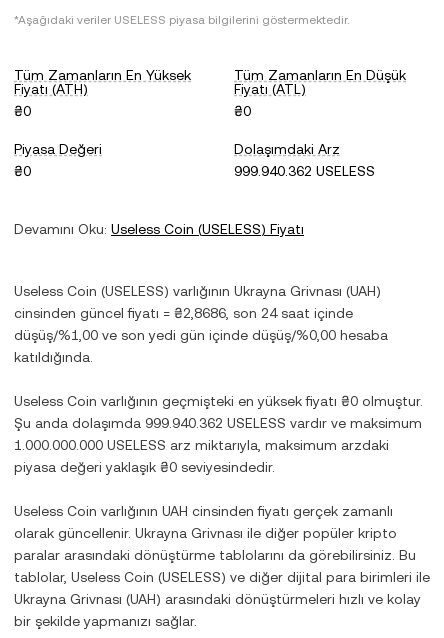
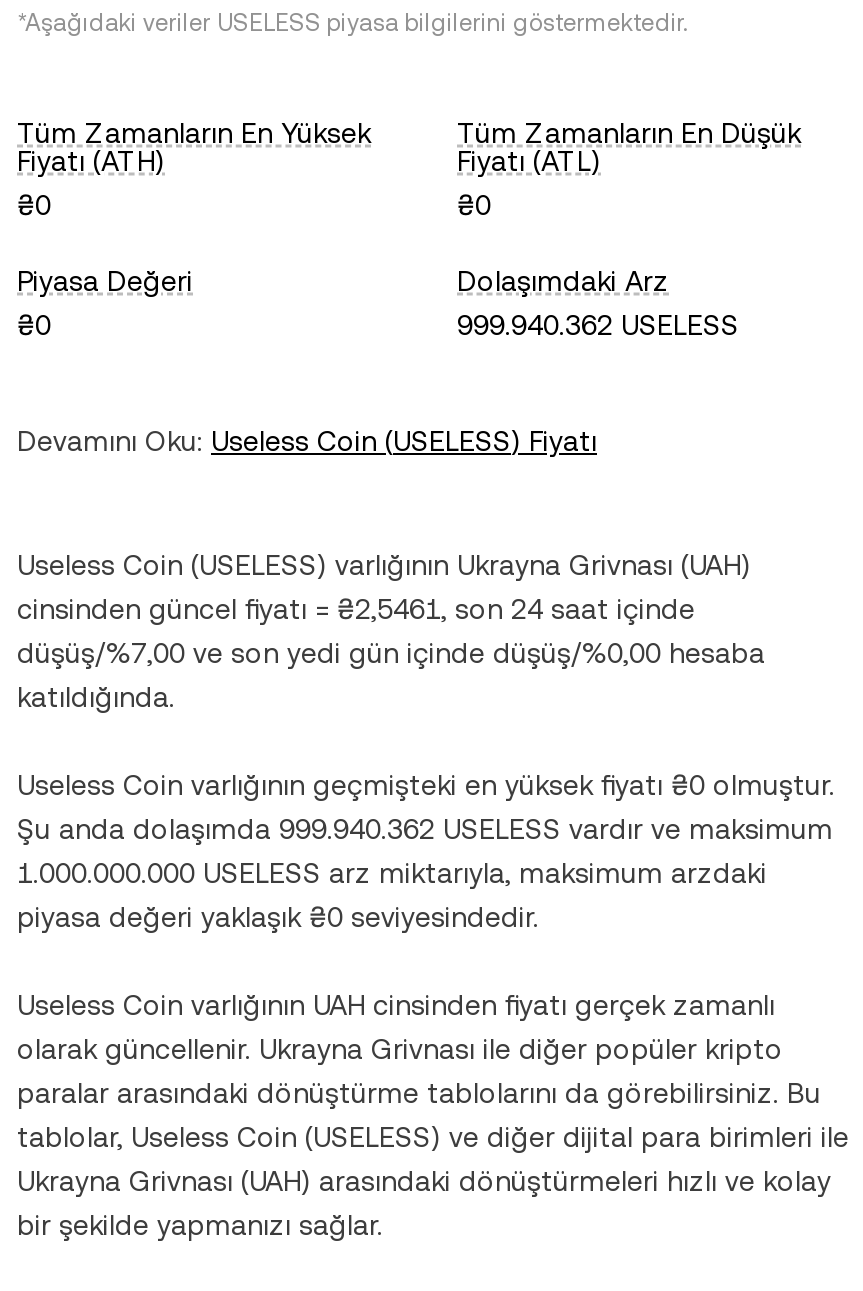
[14,305,353,321] cinsinden güncel fiyatı = ₴2,8686, son 24 saat içinde -> [17,593,695,625] cinsinden güncel fiyatı = ₴2,5461, son 24 saat içinde
[14,327,388,343] düşüş/%1,00 ve son yedi gün içinde düşüş/%0,00 hesaba -> [17,637,765,669] düşüş/%7,00 ve son yedi gün içinde düşüş/%0,00 hesaba

